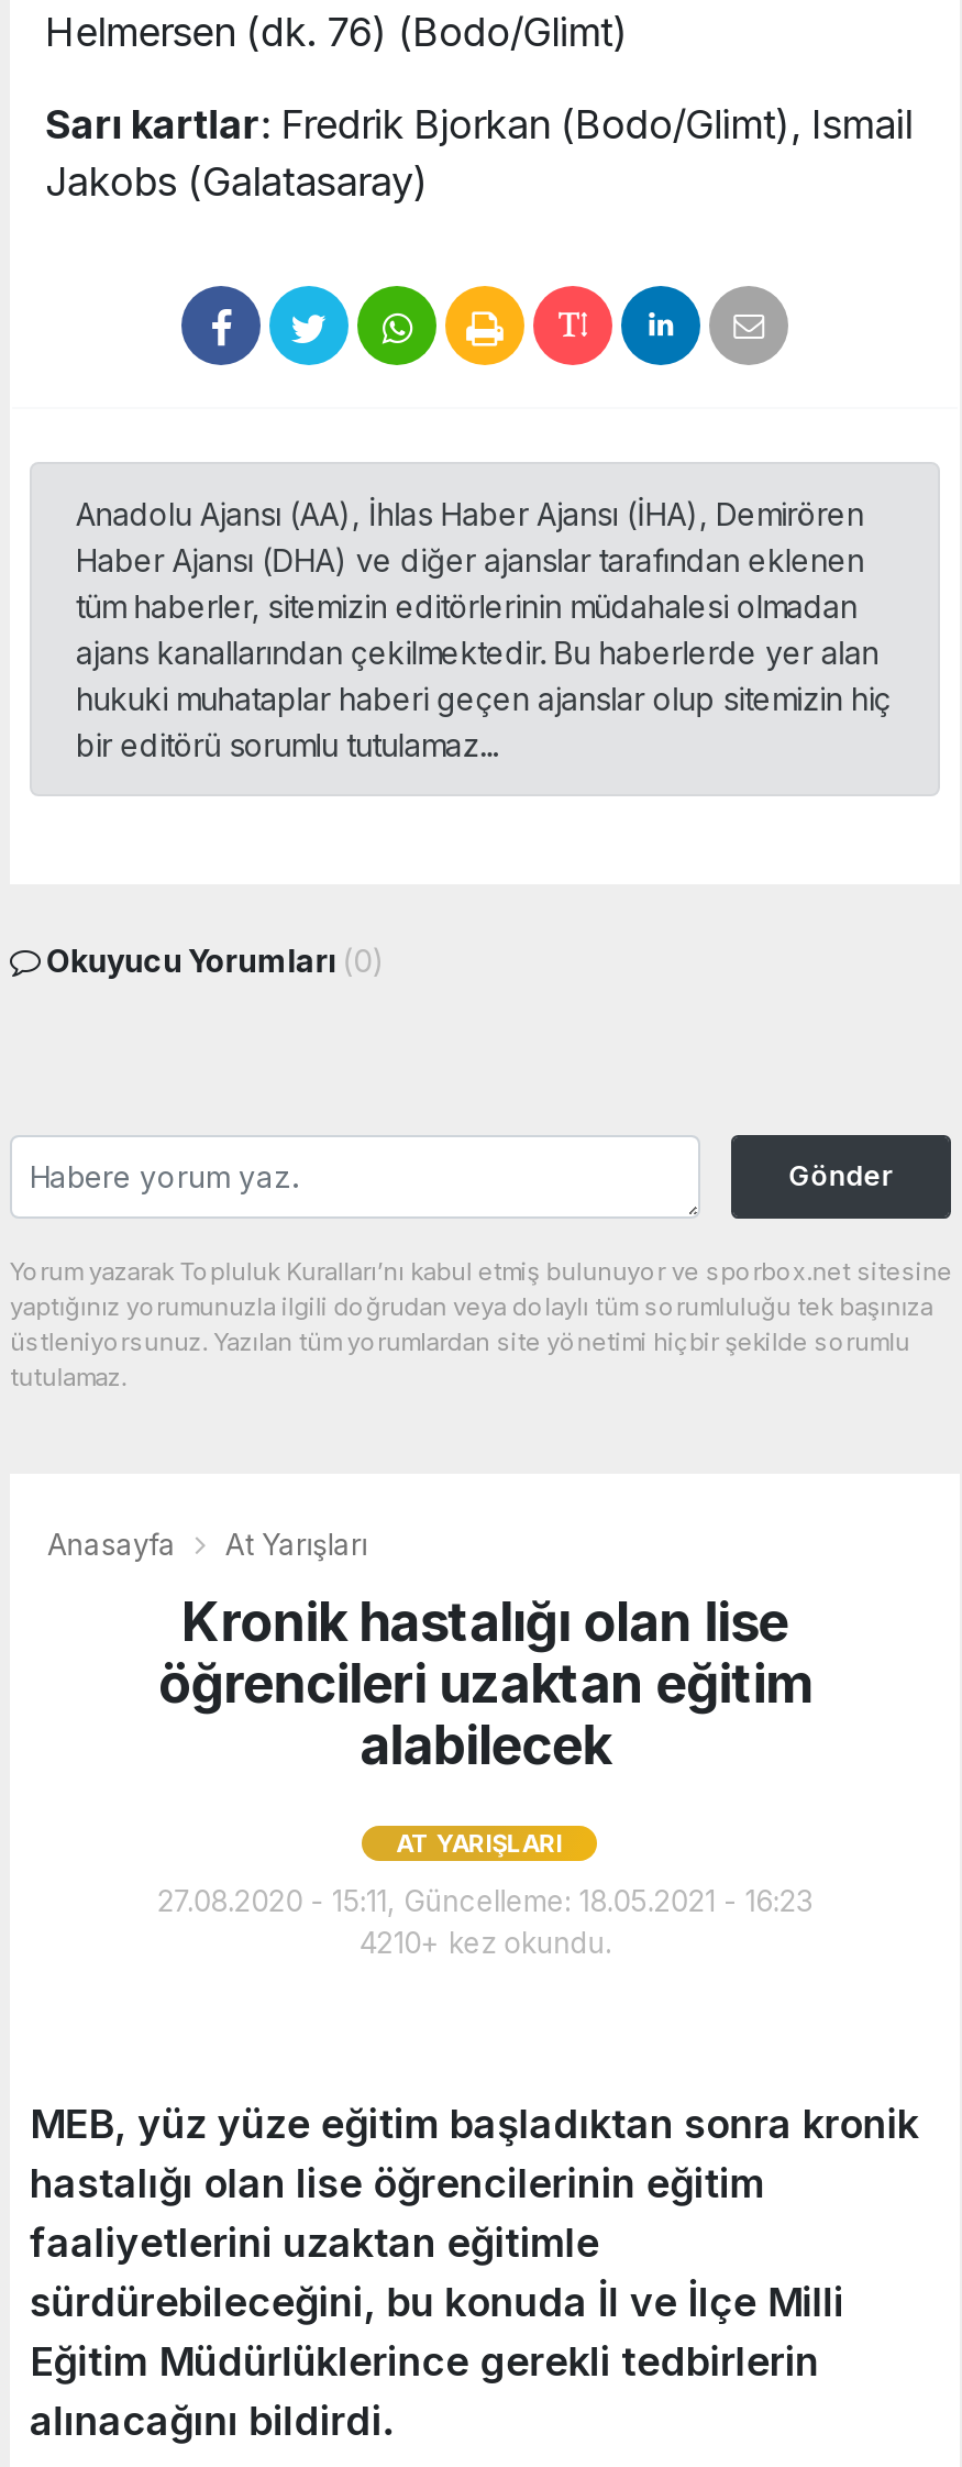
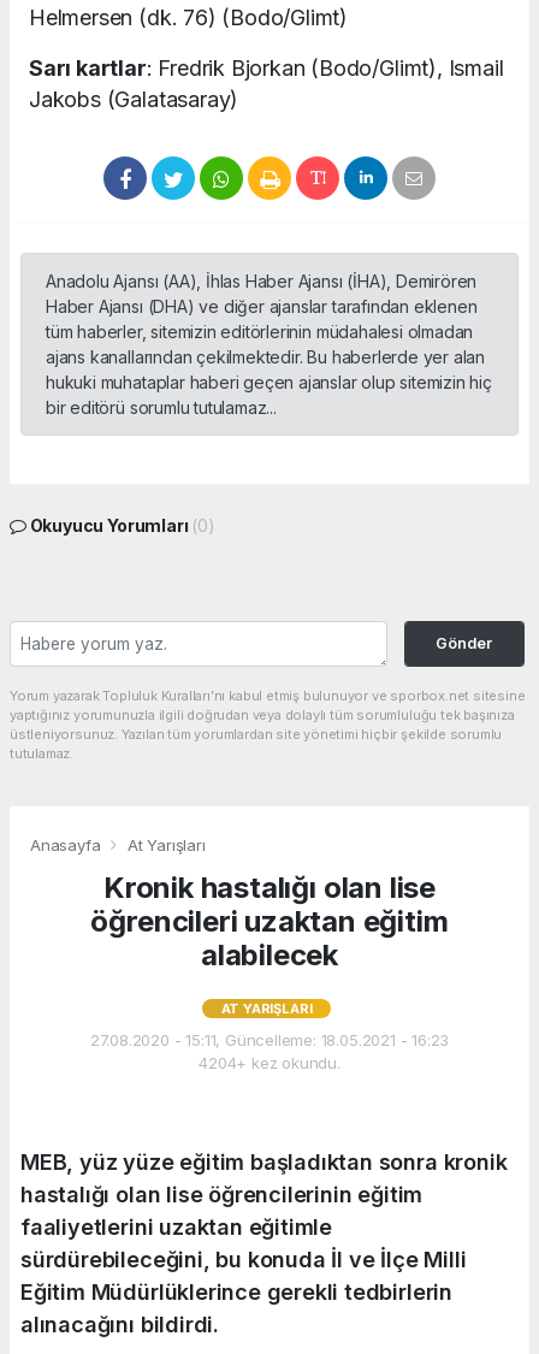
[359,1925,611,1960] 4210+ kez okundu. -> [199,1053,340,1073] 4204+ kez okundu.

